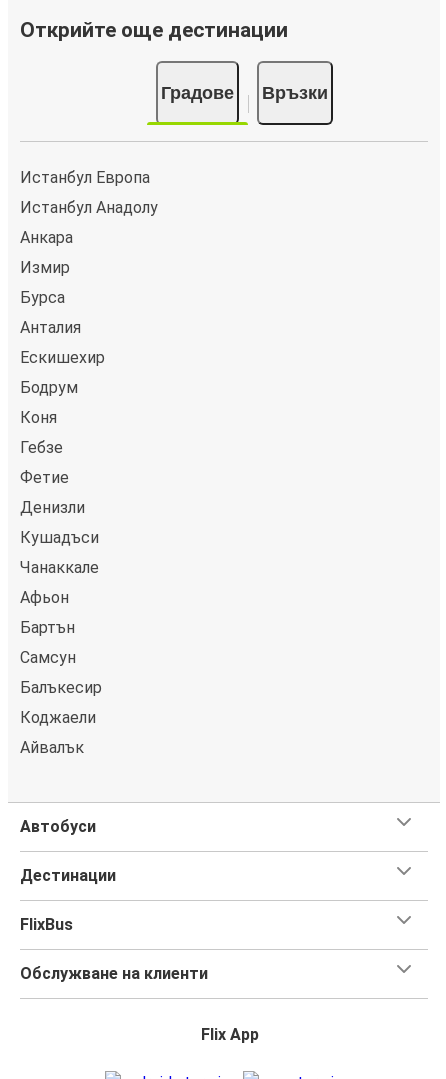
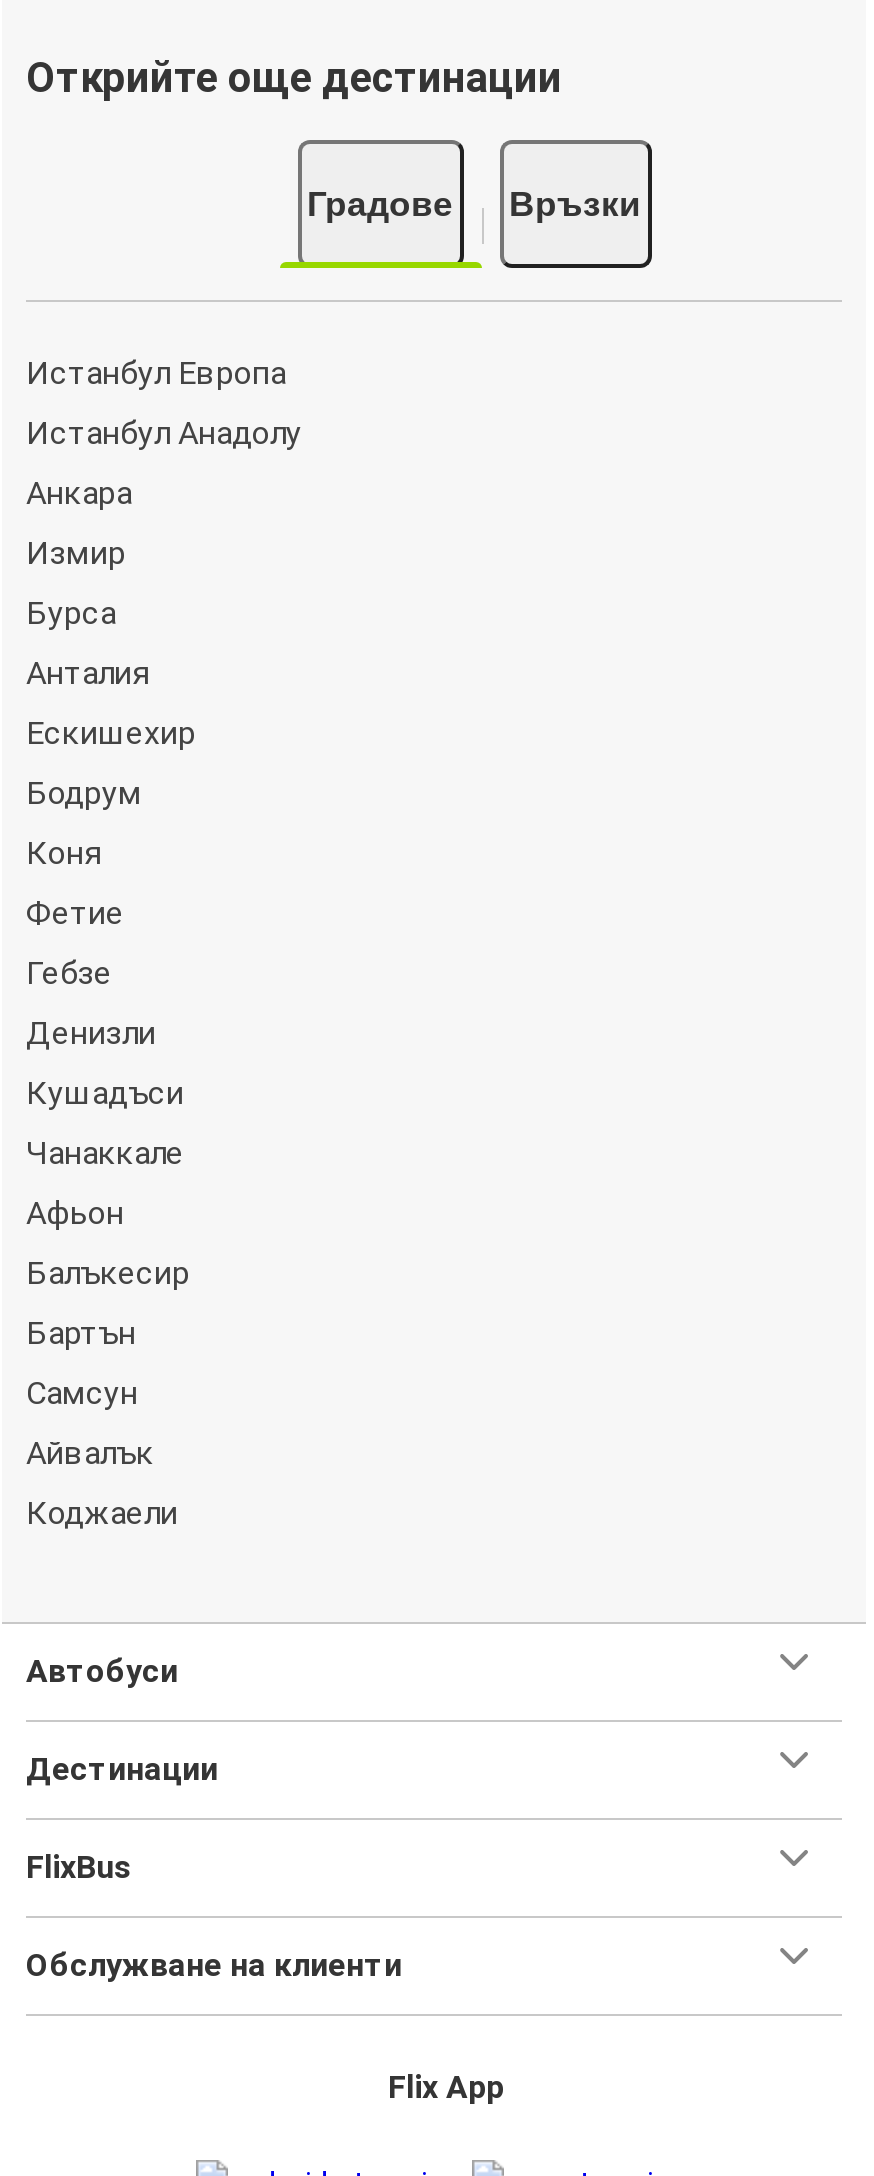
moved [20,438,63,457] -> [26,954,112,992]: Гебзе
moved [20,468,69,487] -> [26,894,124,932]: Фетие
moved [20,618,76,667] -> [26,1314,138,1412]: Бартън | Самсун
moved [20,678,102,697] -> [26,1254,190,1292]: Балъкесир
moved [20,708,96,727] -> [26,1494,178,1532]: Коджаели
moved [20,738,84,757] -> [26,1434,154,1472]: Айвалък

